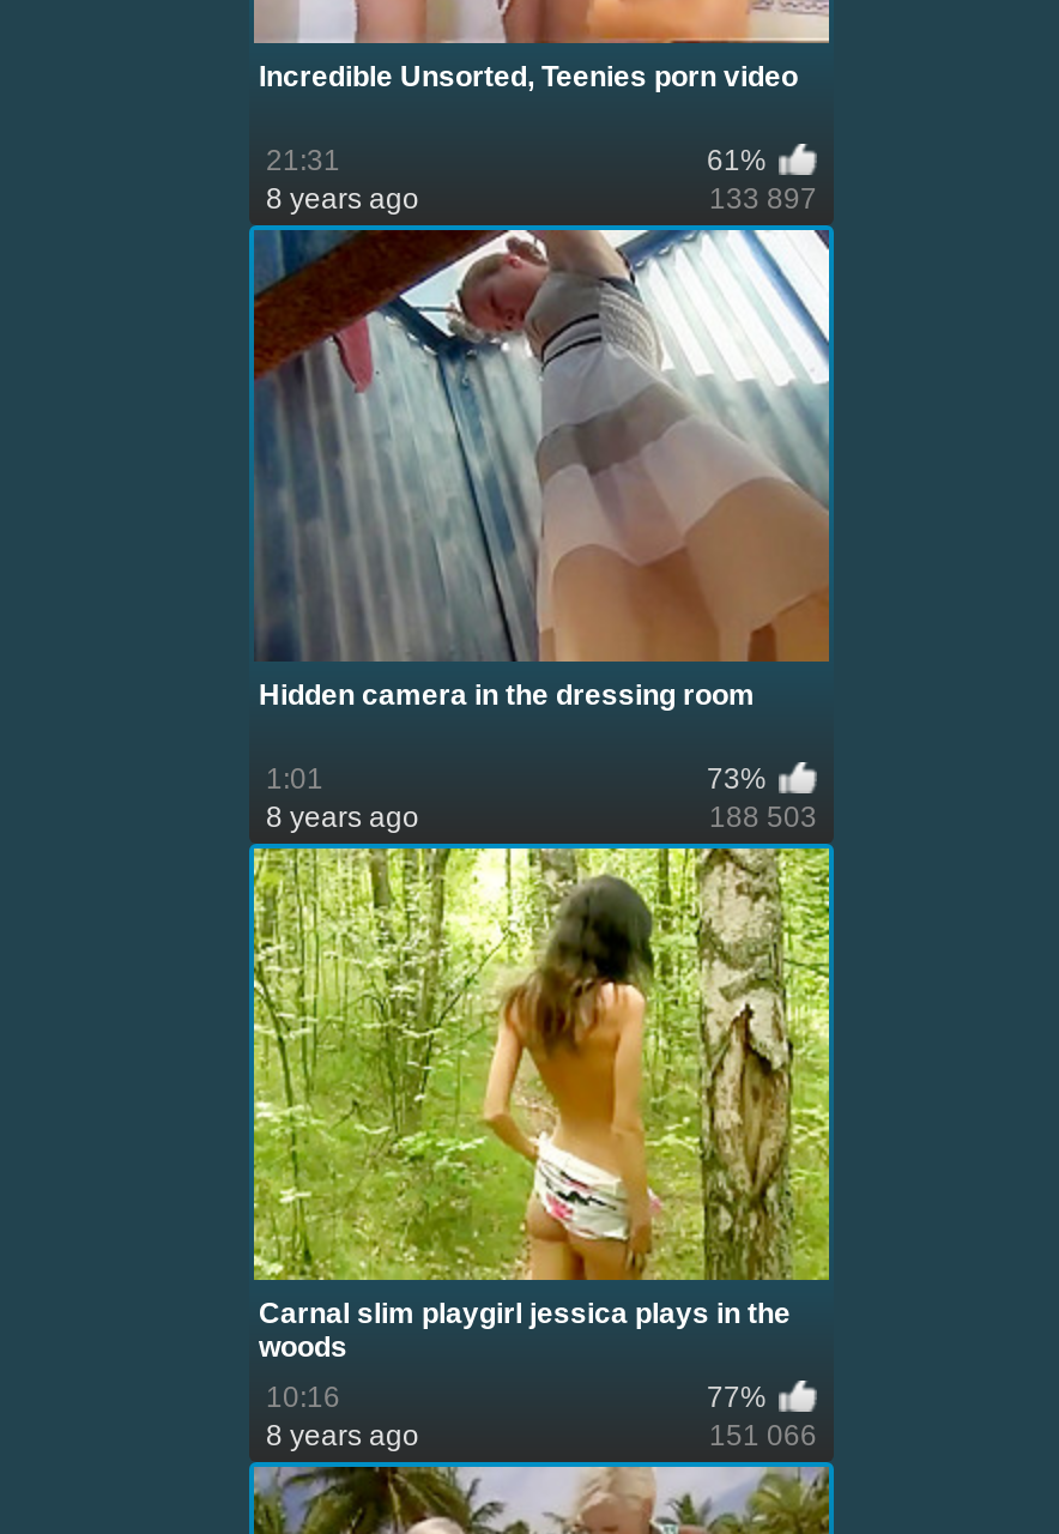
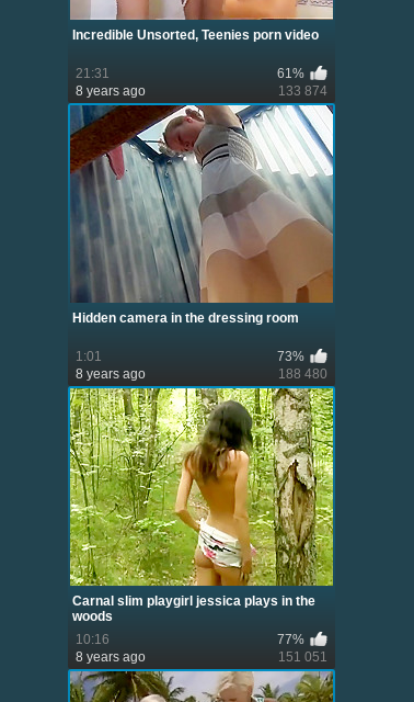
[709,182,817,216] 133 897 -> [278,83,327,99] 133 874
[709,801,817,834] 188 503 -> [278,366,327,382] 188 480
[709,1419,817,1453] 151 066 -> [278,649,327,665] 151 051

